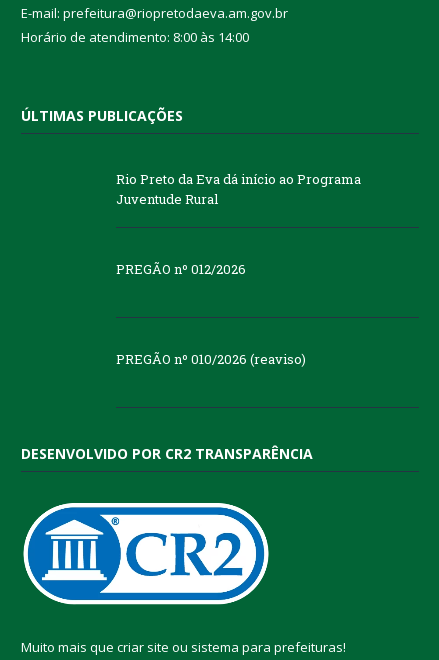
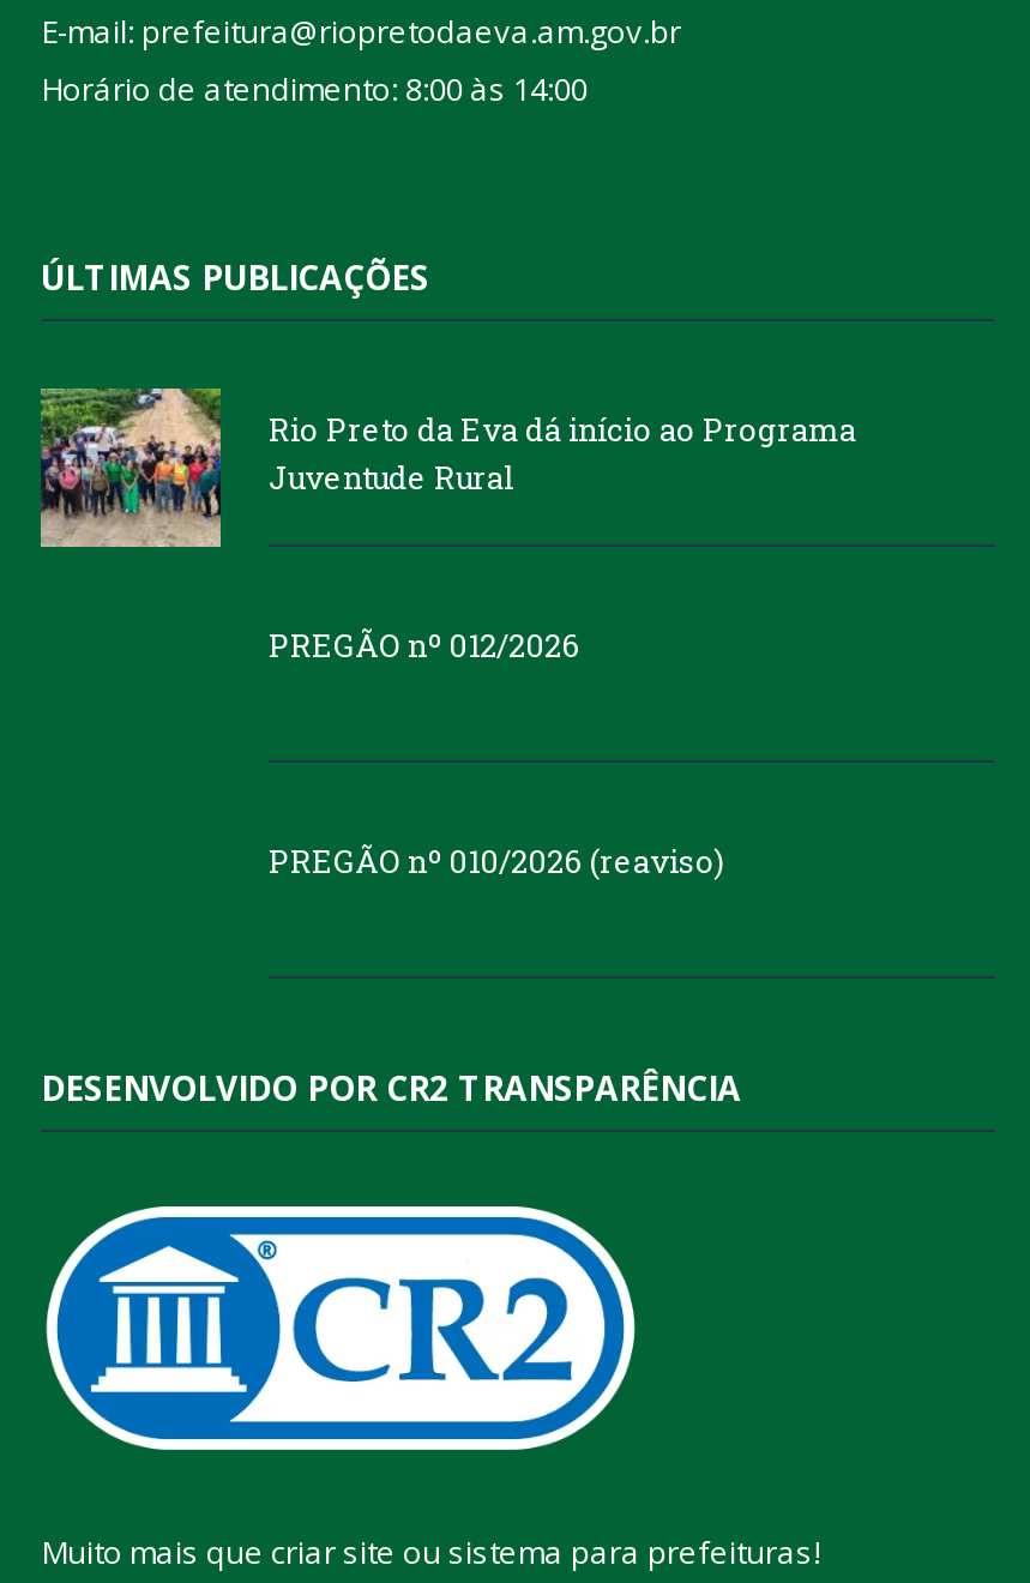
none -> [38,386,223,549] [image]

